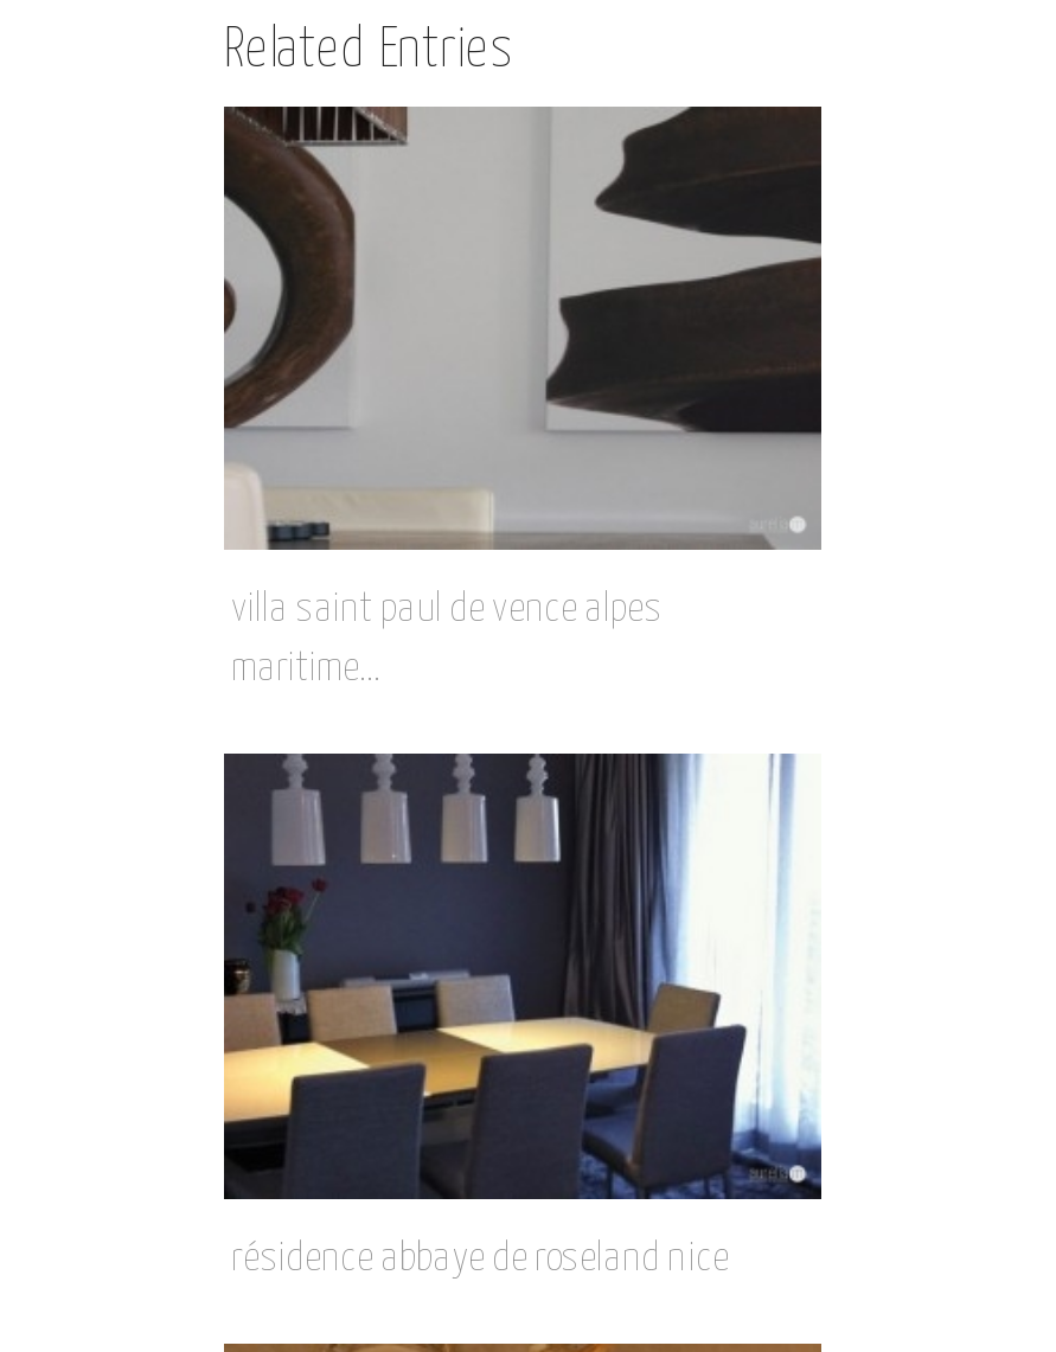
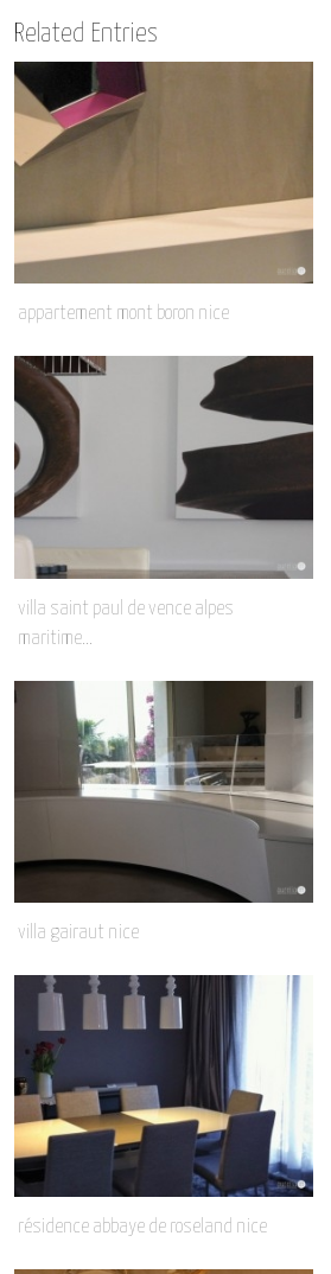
none -> [13,60,314,324] [image] | appartement mont boron nice
none -> [14,680,314,943] [image] | villa gairaut nice

